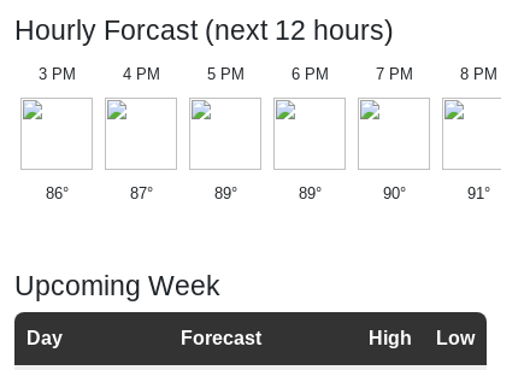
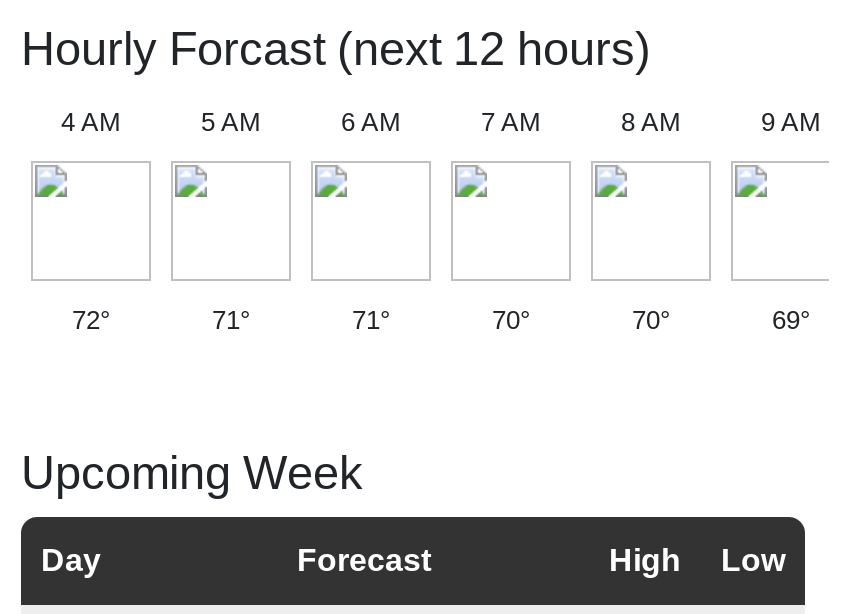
[38,65,497,83] 3 PM | 4 PM | 5 PM | 6 PM | 7 PM | 8 PM -> [61,107,821,137] 4 AM | 5 AM | 6 AM | 7 AM | 8 AM | 9 AM
[45,184,490,202] 86° | 87° | 89° | 89° | 90° | 91° -> [72,305,810,335] 72° | 71° | 71° | 70° | 70° | 69°

